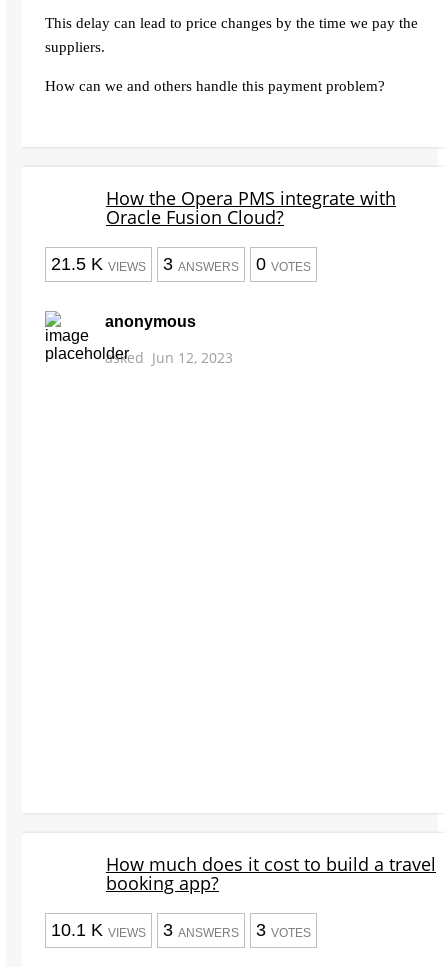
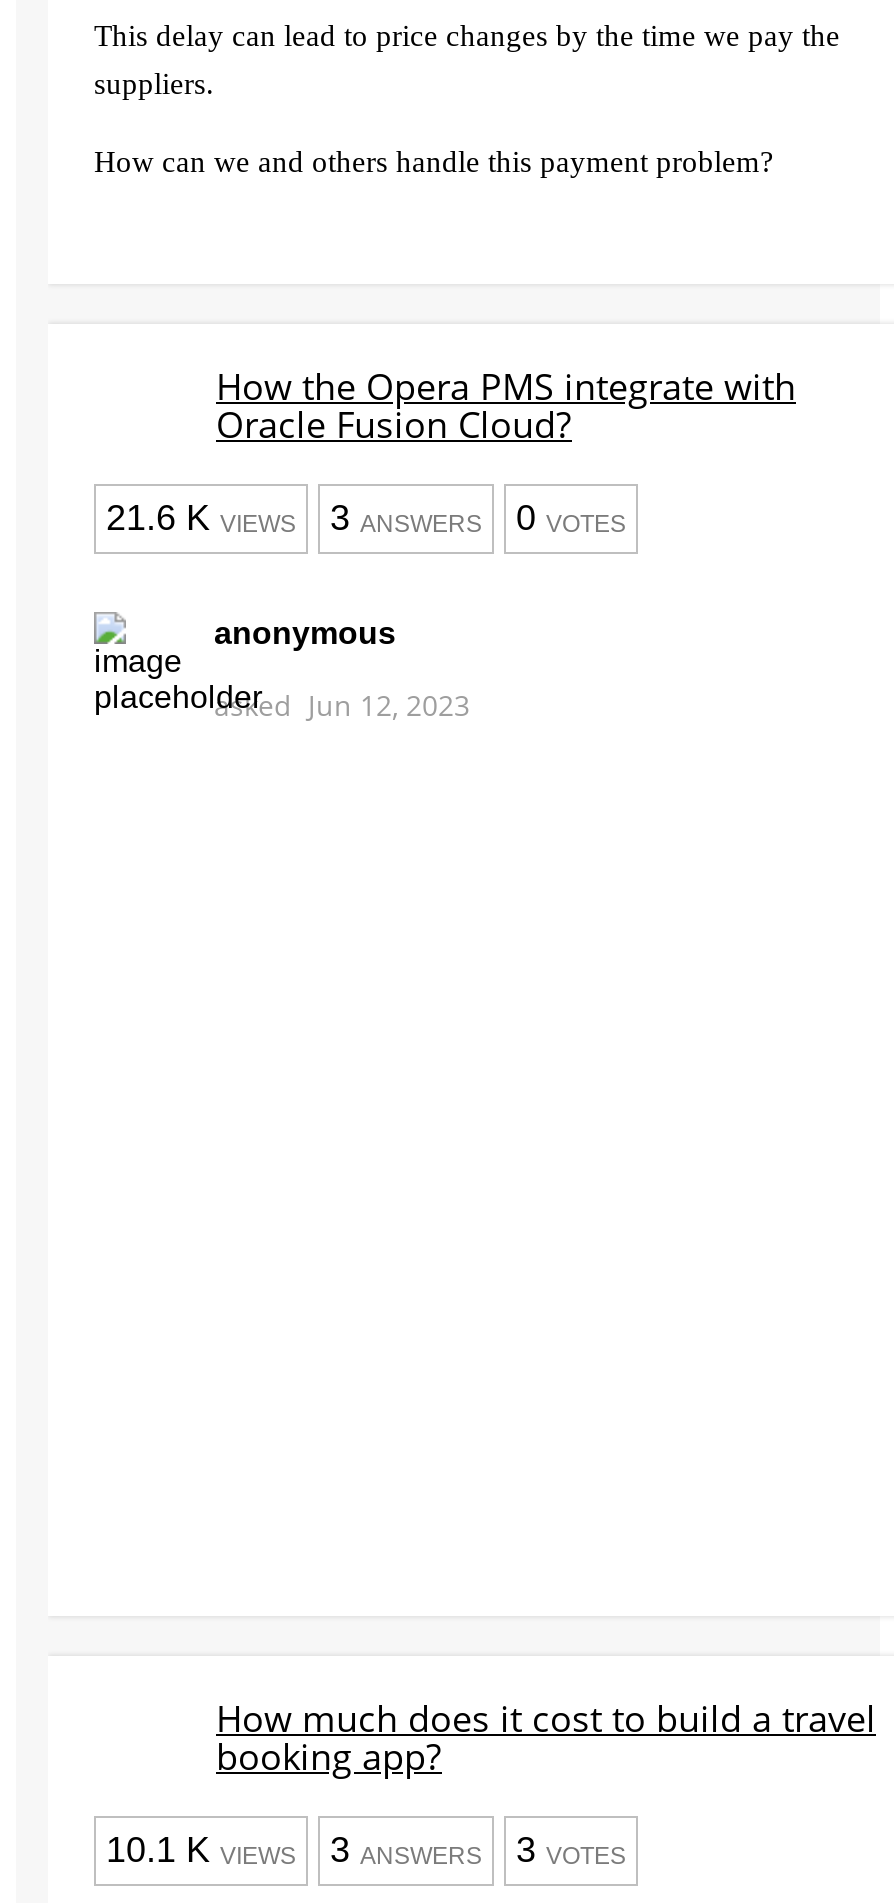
[51,254,311,274] 21.5 K VIEWS 3 ANSWERS 0 VOTES -> [106,498,626,538] 21.6 K VIEWS 3 ANSWERS 0 VOTES

